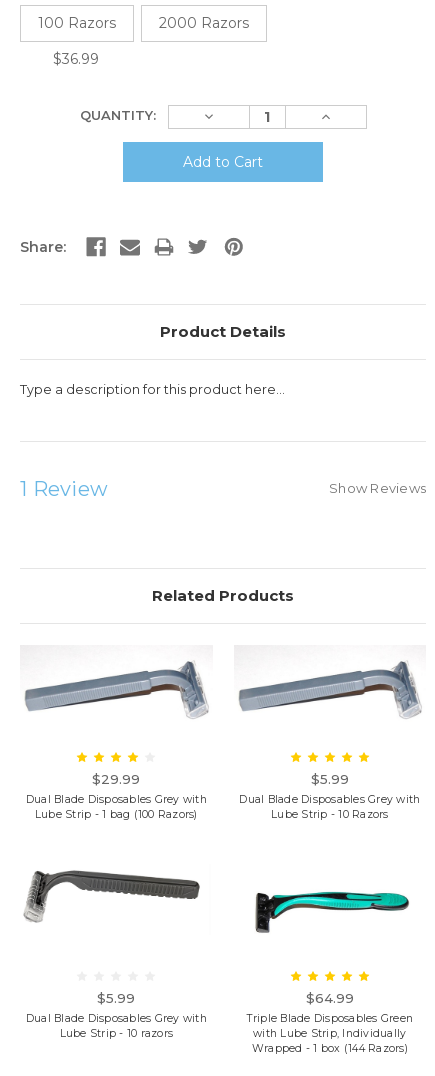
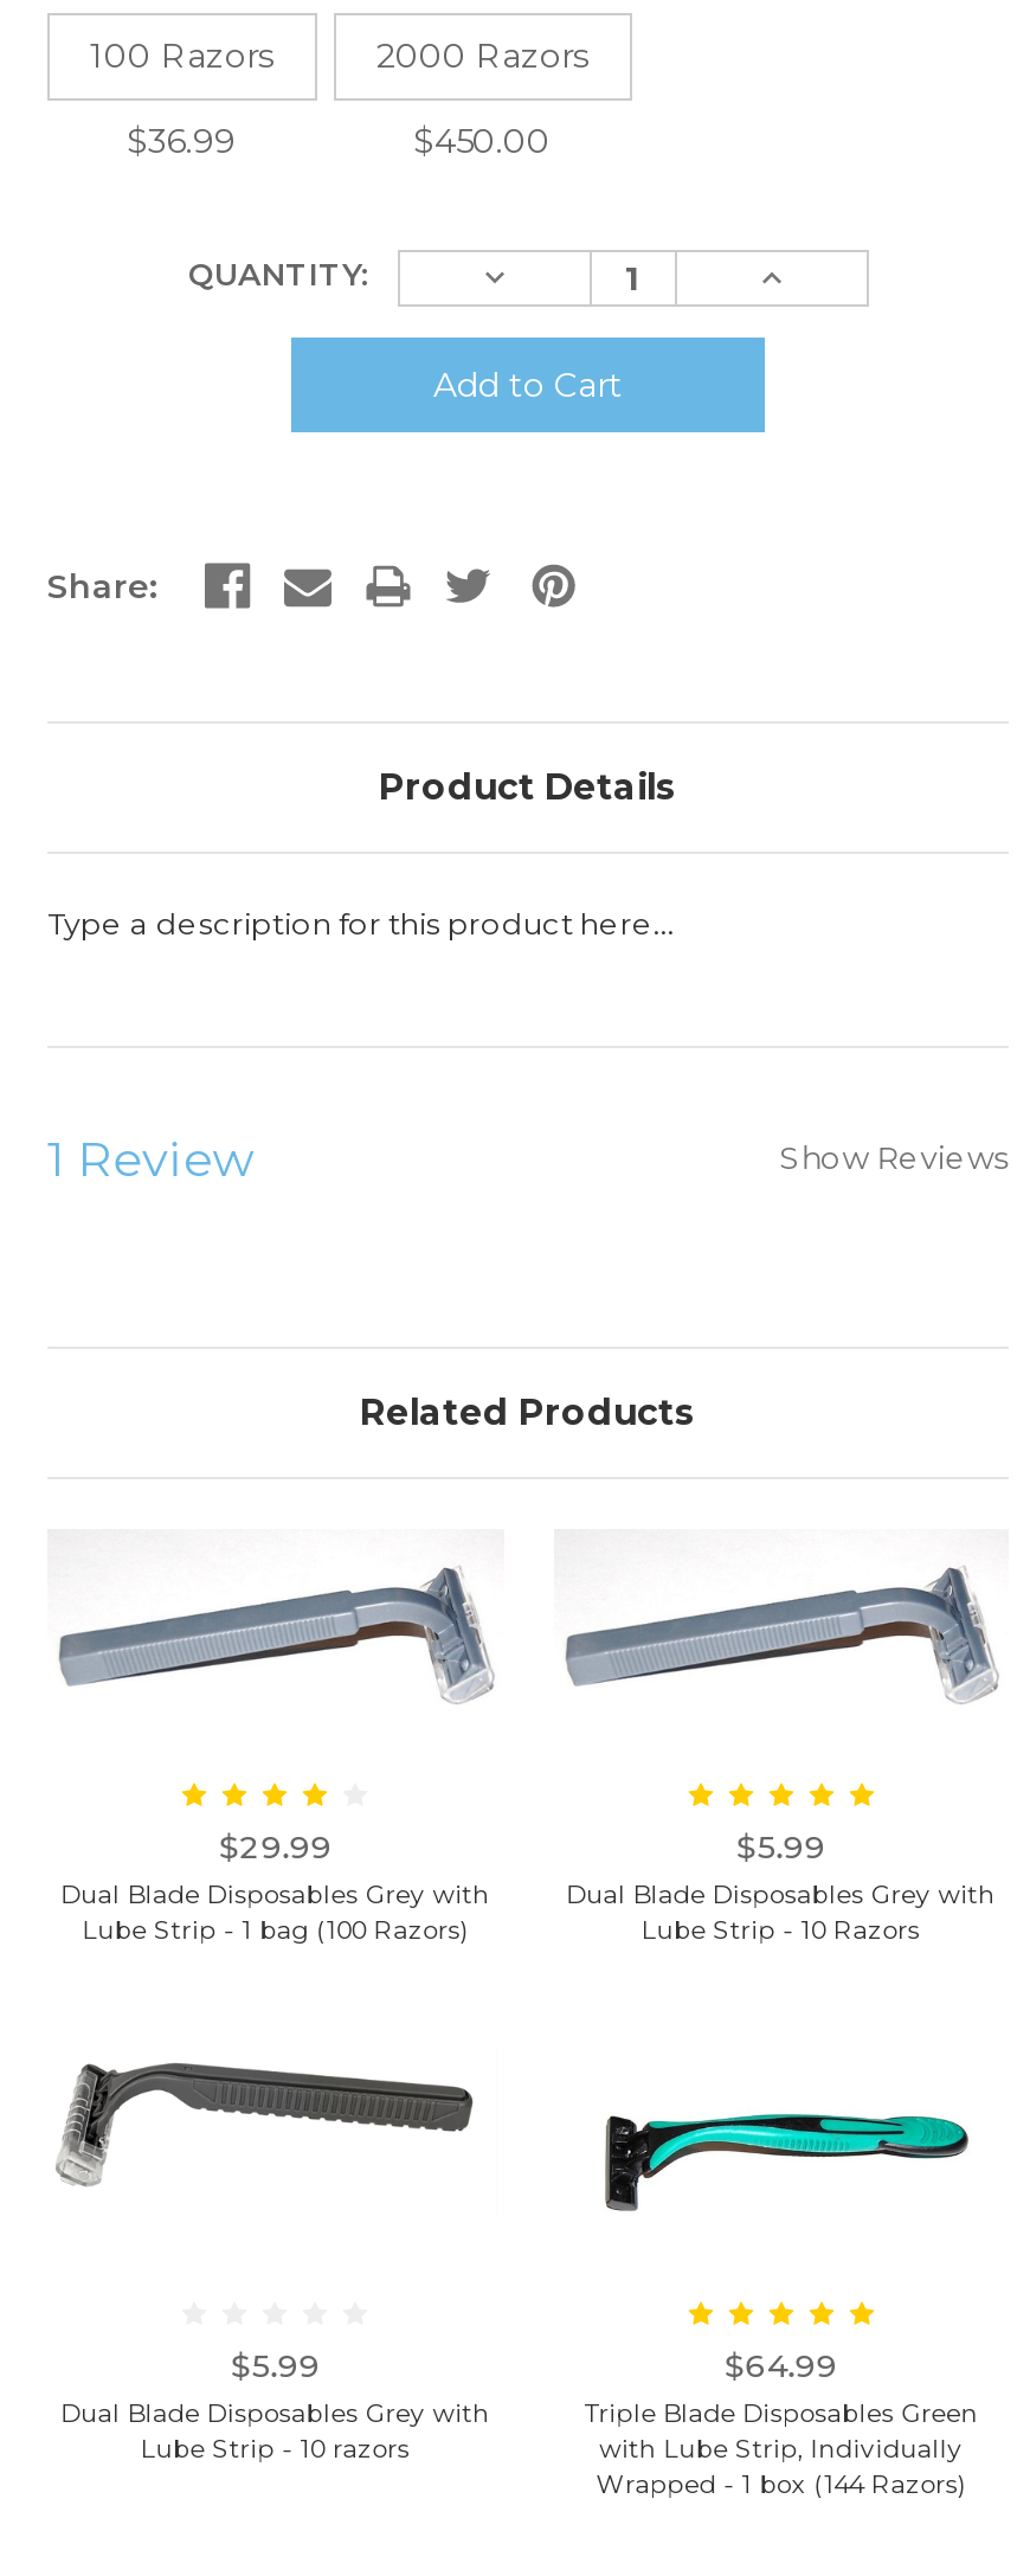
none -> [413,120,551,162] $450.00

